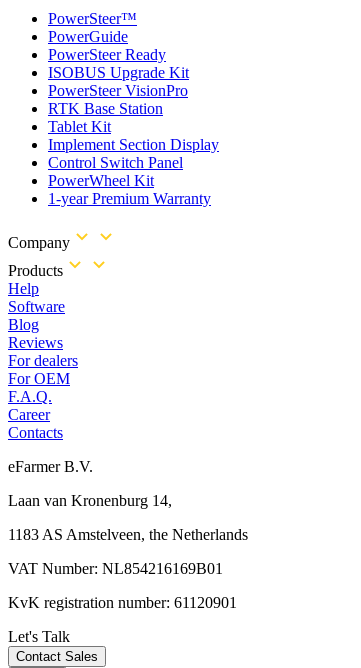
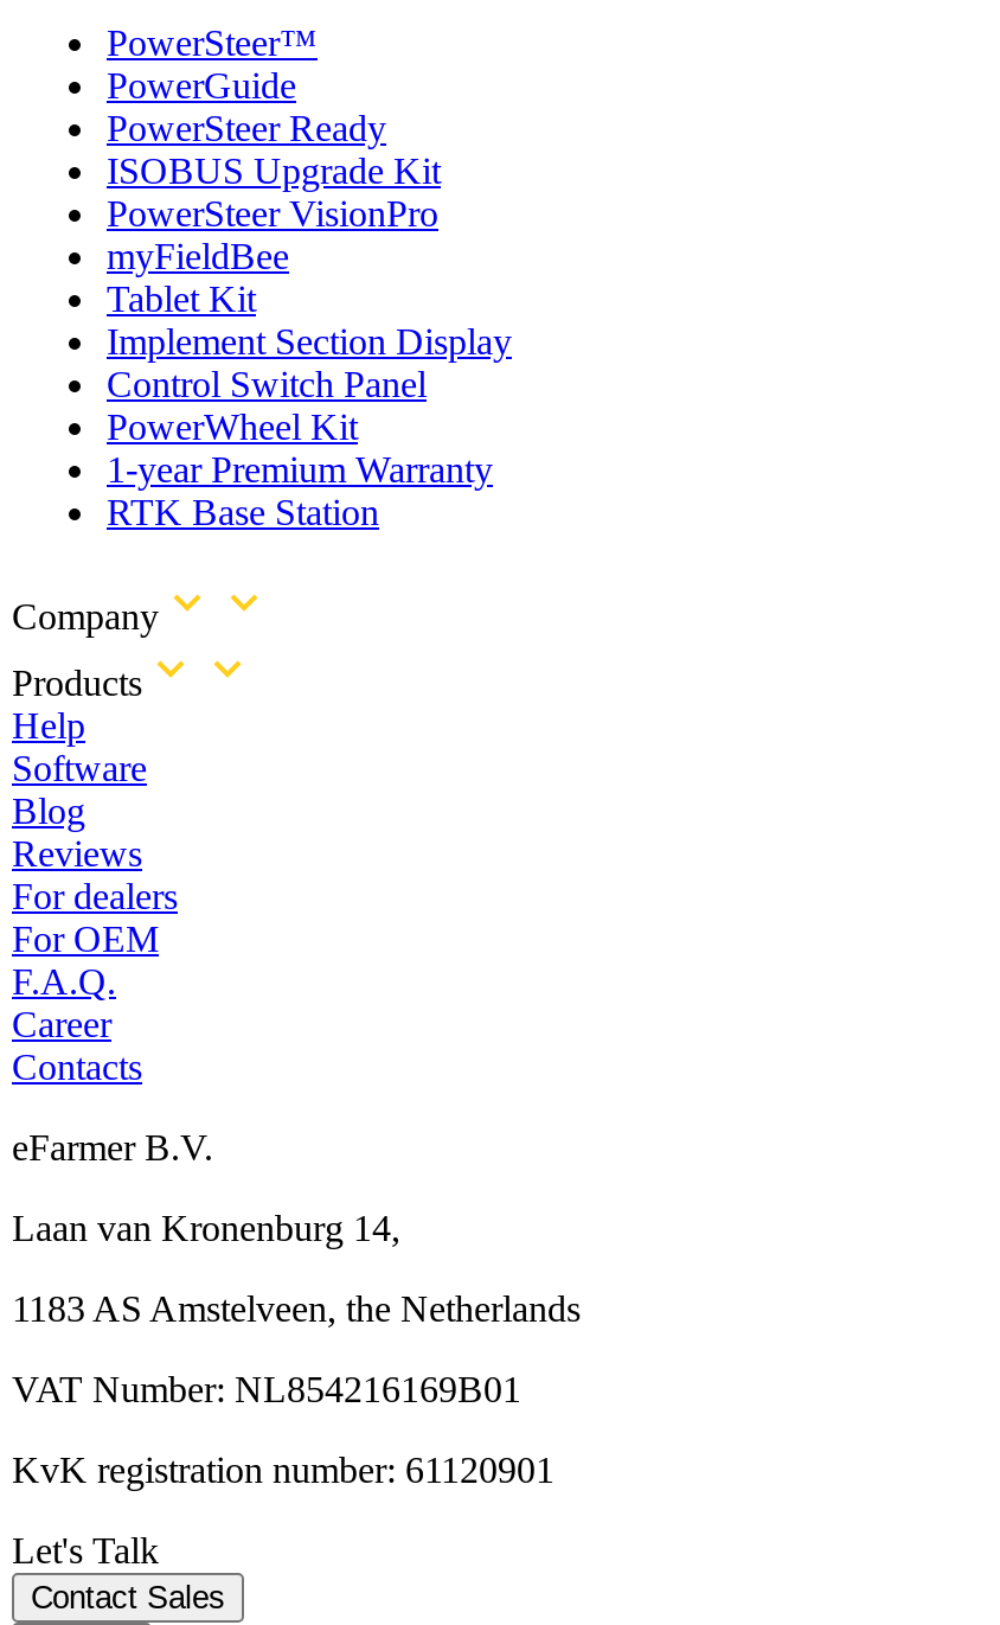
moved [48,100,163,117] -> [107,492,379,532]: RTK Base Station
none -> [107,236,289,276] myFieldBee

